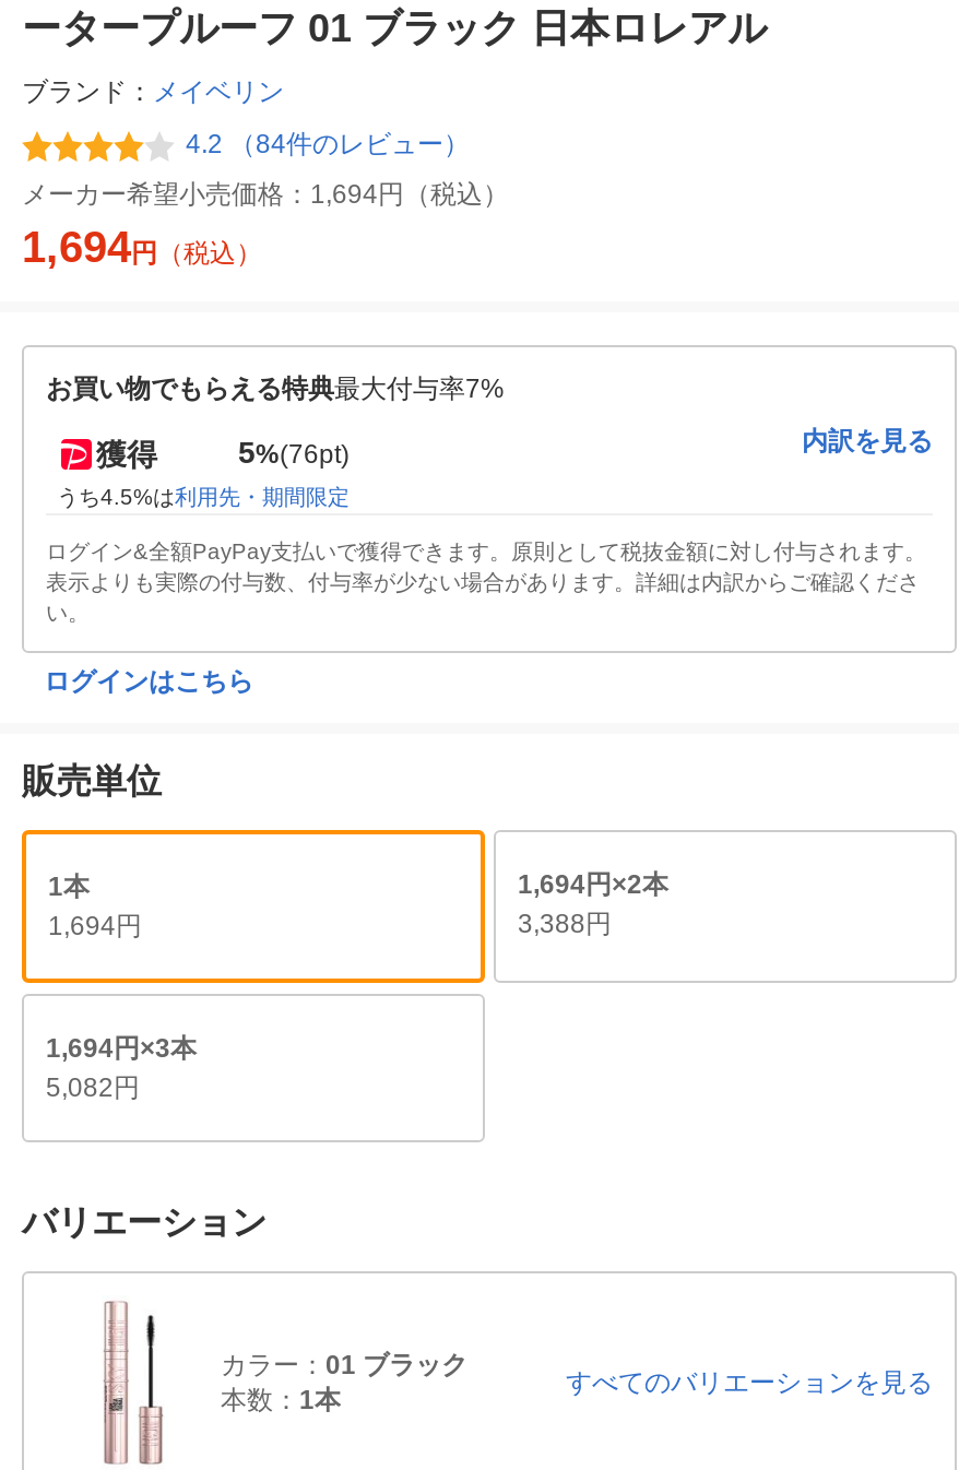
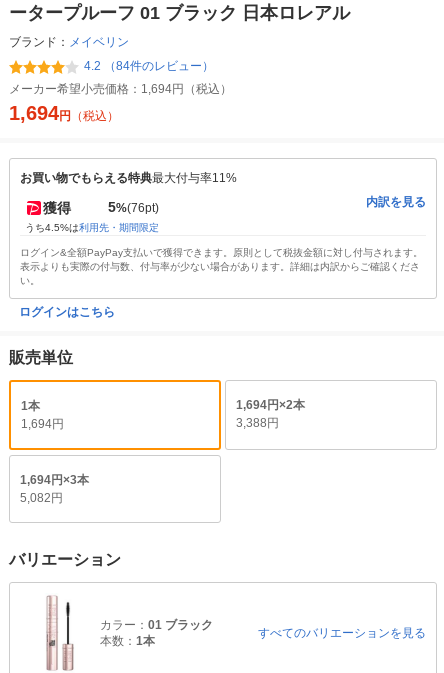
[46,374,505,405] お買い物でもらえる特典最大付与率7% -> [20,171,237,185] お買い物でもらえる特典最大付与率11%

